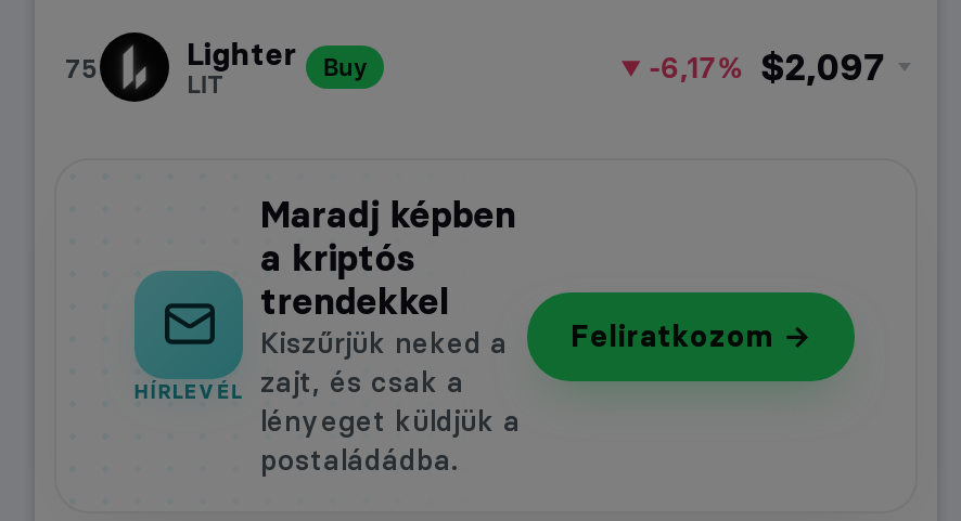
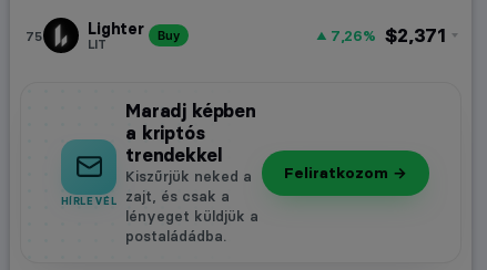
[648,49,744,86] -6,17% -> [330,26,376,45] 7,26%
[761,44,887,91] $2,097 -> [385,23,446,48] $2,371

